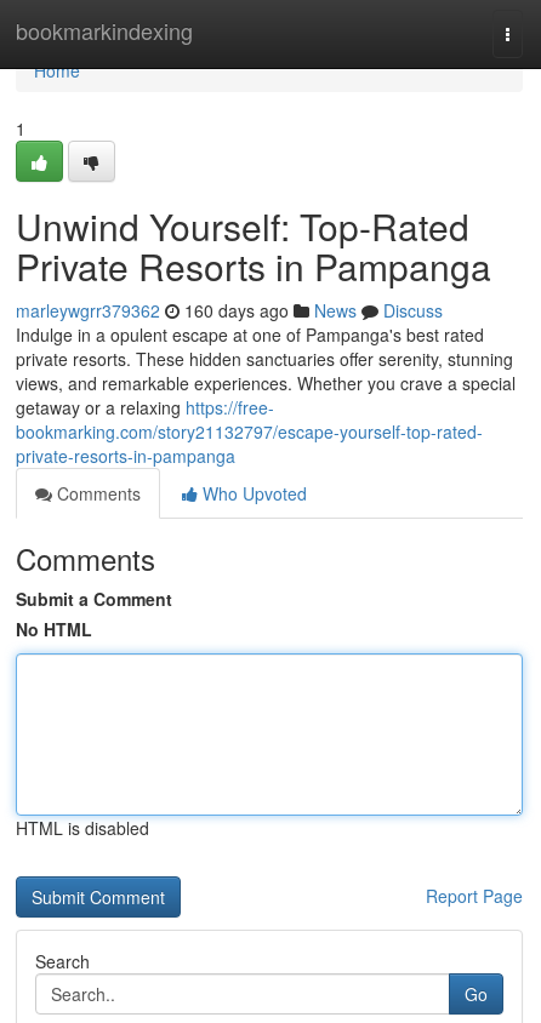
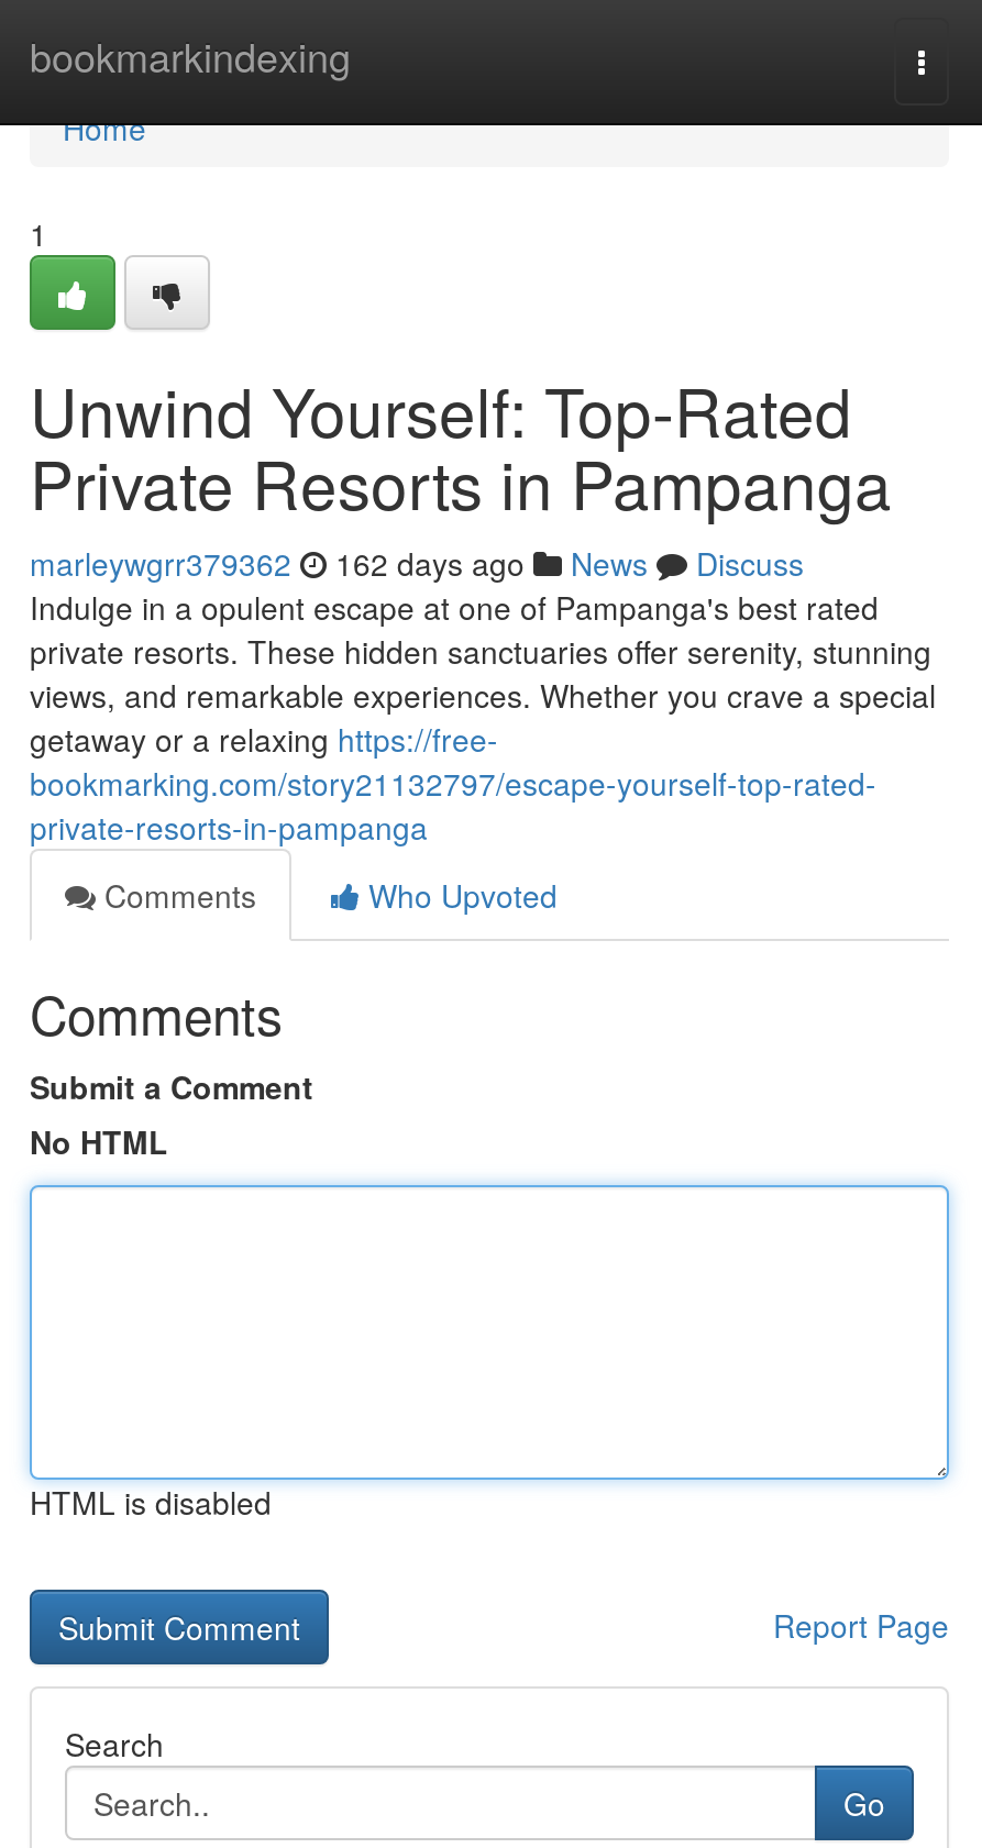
[16,298,443,322] marleywgrr379362 160 days ago News Discuss -> [30,541,804,585] marleywgrr379362 162 days ago News Discuss

